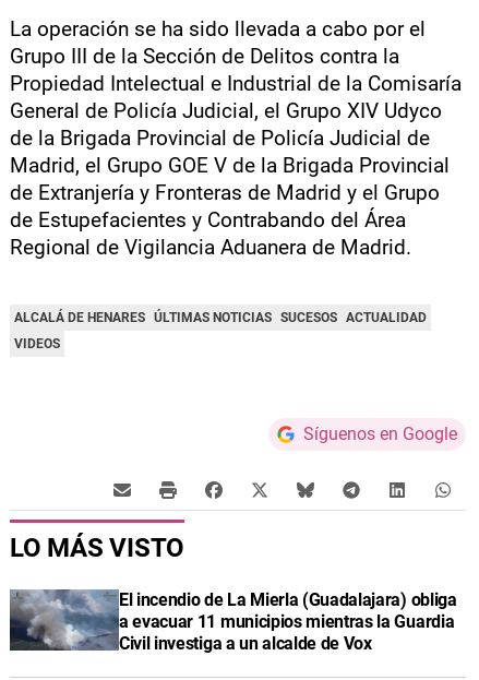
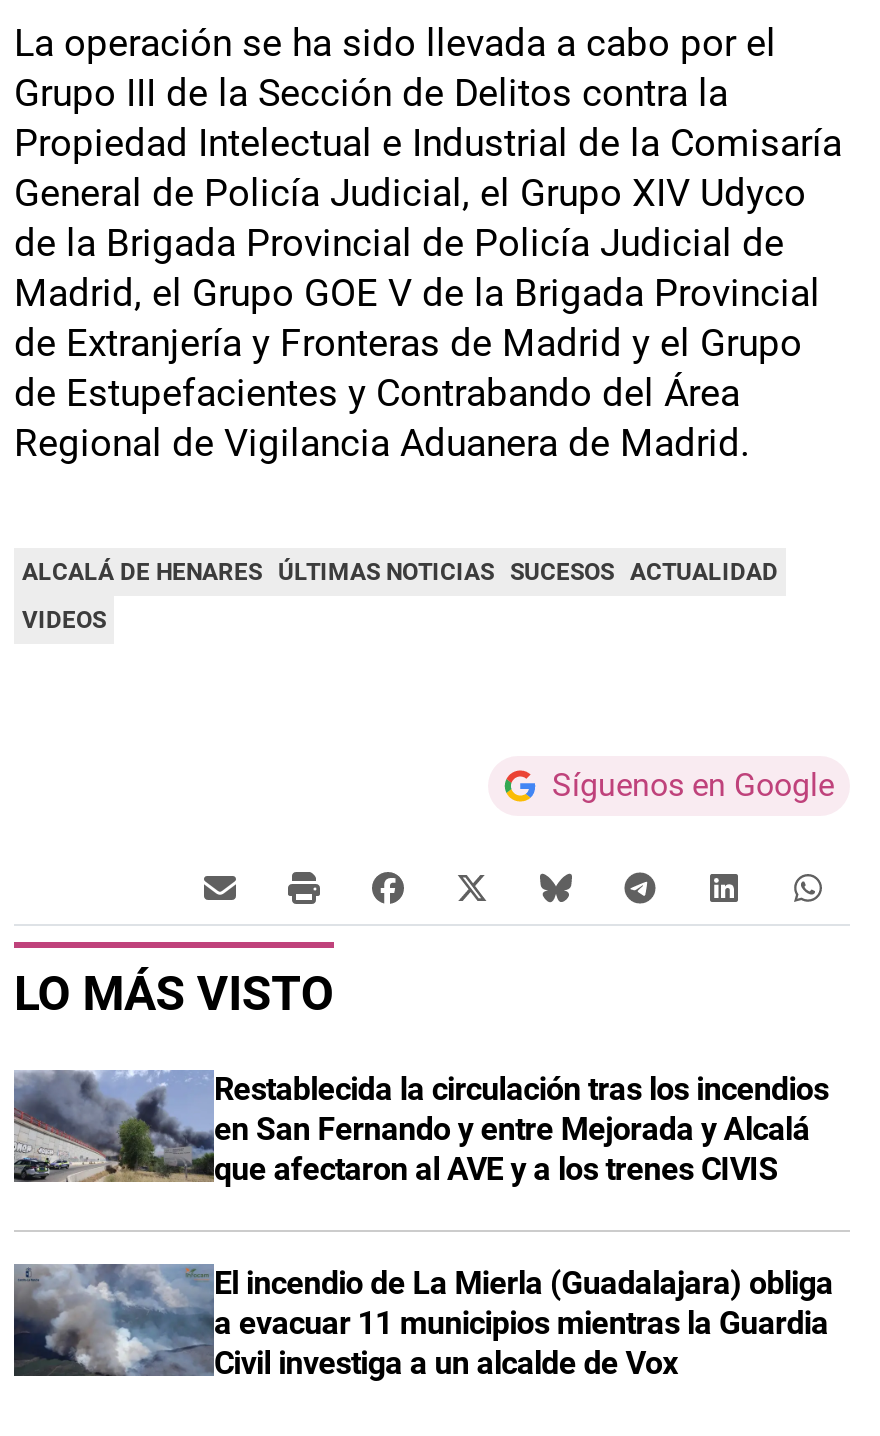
none -> [14,1070,829,1188] [image] | Restablecida la circulación tras los incendios | en San Fernando y entre Mejorada y Alcalá | que afectaron al AVE y a los trenes CIVIS

